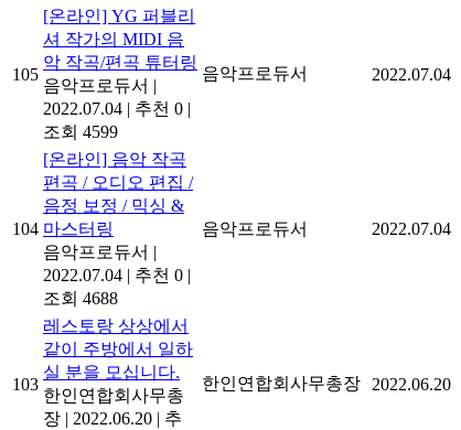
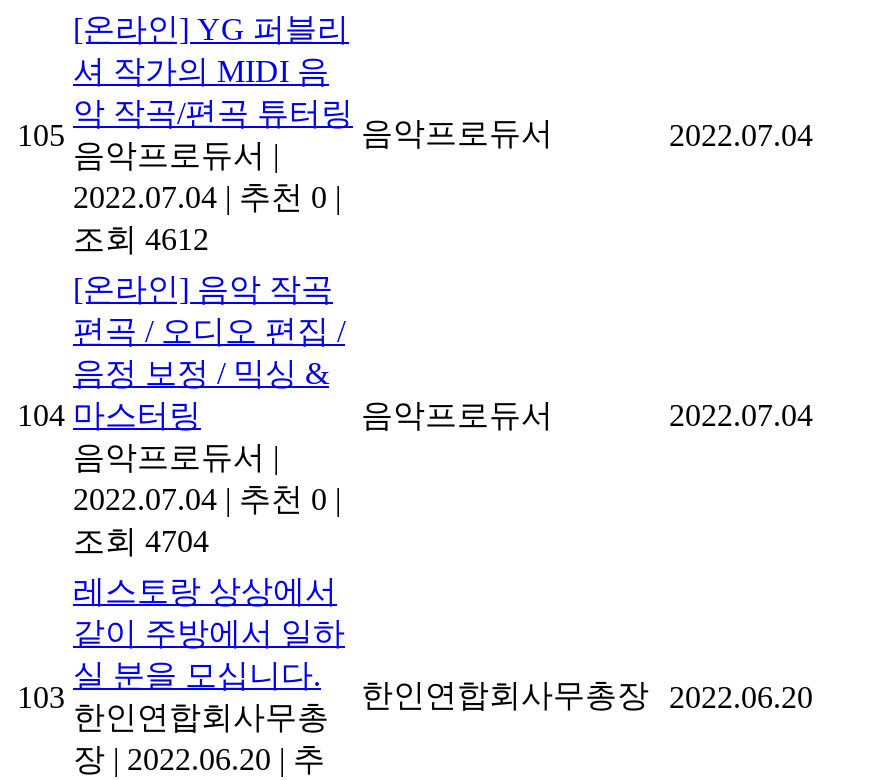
[43,122,118,141] 조회 4599 -> [73,221,209,255] 조회 4612
[43,288,118,307] 조회 4688 -> [73,523,209,557] 조회 4704

